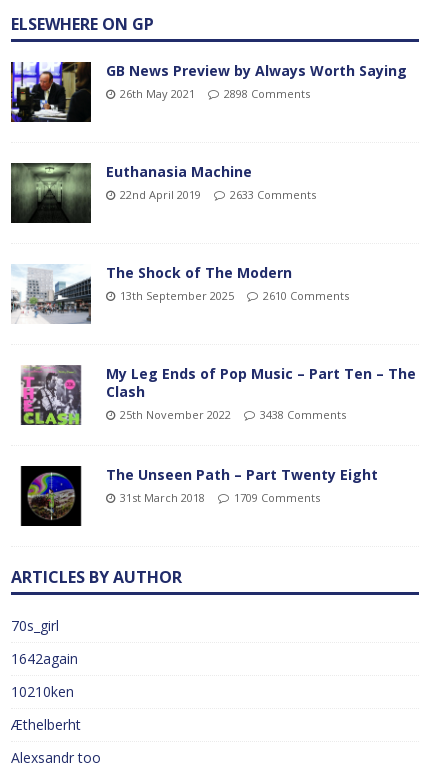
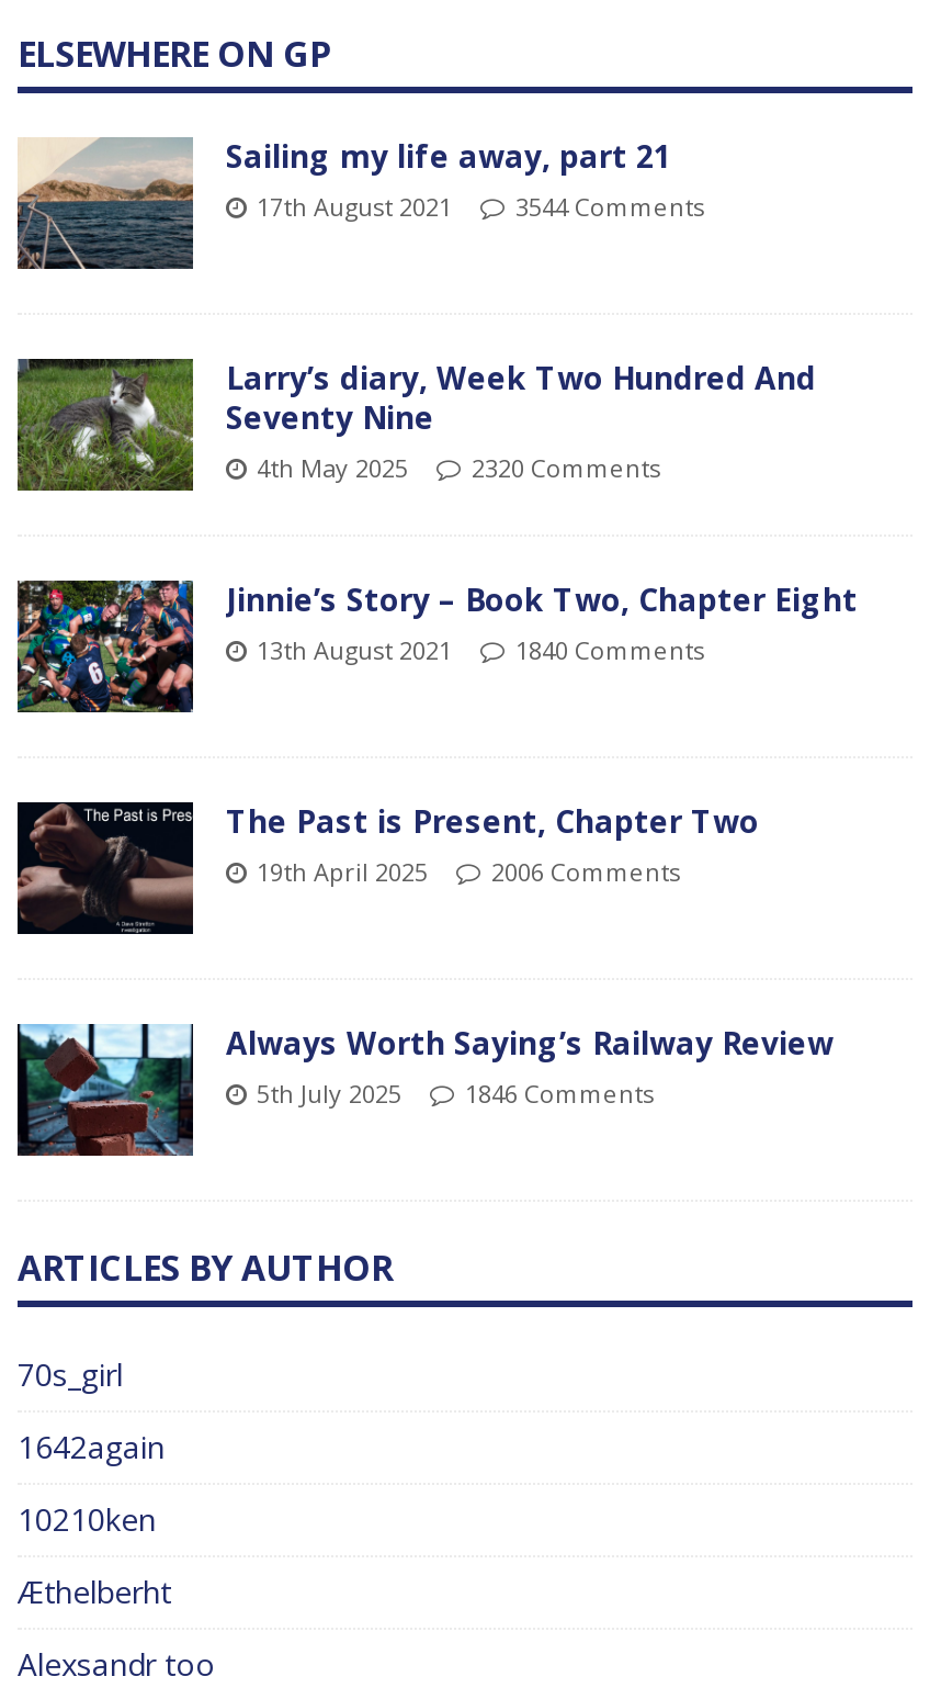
[10,60,407,123] [image] | GB News Preview by Always Worth Saying | 26th May 2021 | 2898 Comments -> [18,134,704,271] [image] | Sailing my life away, part 21 | 17th August 2021 | 3544 Comments
[11,162,316,223] [image] | Euthanasia Machine | 22nd April 2019 | 2633 Comments -> [18,356,816,491] [image] | Larry’s diary, Week Two Hundred And | Seventy Nine | 4th May 2025 | 2320 Comments
[11,263,349,324] [image] | The Shock of The Modern | 13th September 2025 | 2610 Comments -> [15,578,858,715] [image] | Jinnie’s Story – Book Two, Chapter Eight | 13th August 2021 | 1840 Comments
[11,364,416,426] [image] | My Leg Ends of Pop Music – Part Ten – The | Clash | 25th November 2022 | 3438 Comments -> [15,799,759,938] [image] | The Past is Present, Chapter Two | 19th April 2025 | 2006 Comments
[11,465,378,527] [image] | The Unseen Path – Part Twenty Eight | 31st March 2018 | 1709 Comments -> [15,1021,834,1160] [image] | Always Worth Saying’s Railway Review | 5th July 2025 | 1846 Comments

